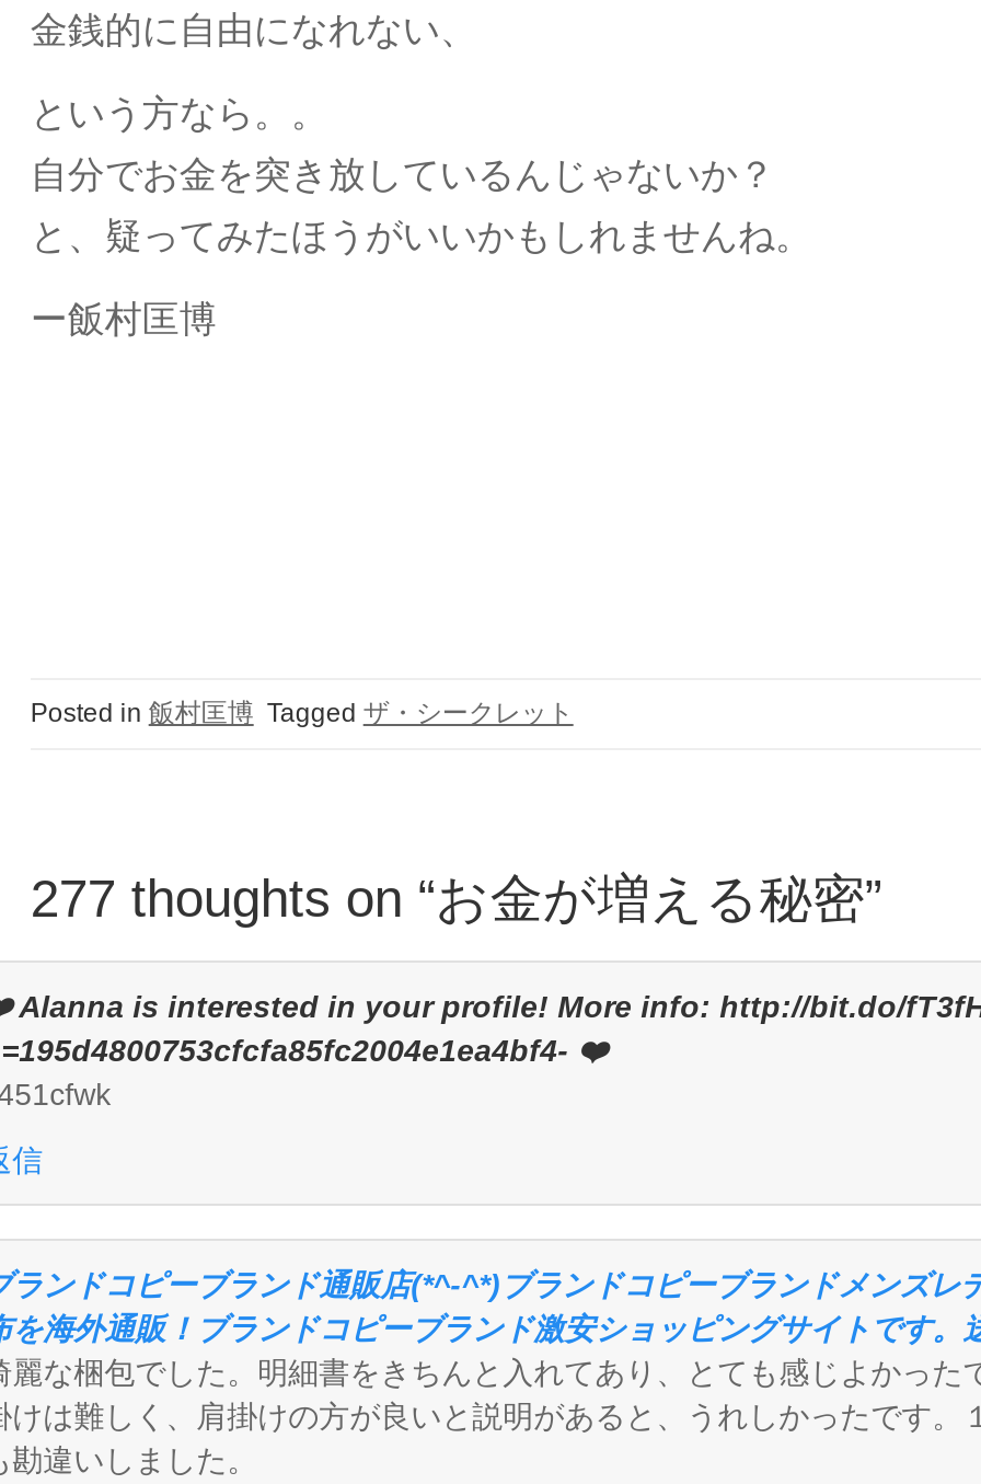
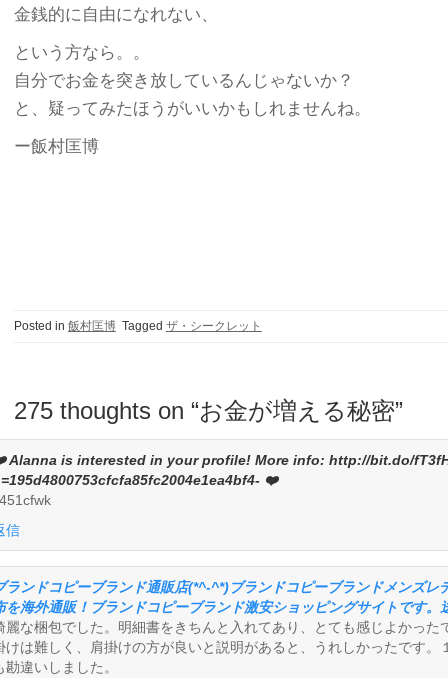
[30,869,882,928] 277 thoughts on “お金が増える秘密” -> [14,397,403,424] 275 thoughts on “お金が増える秘密”

